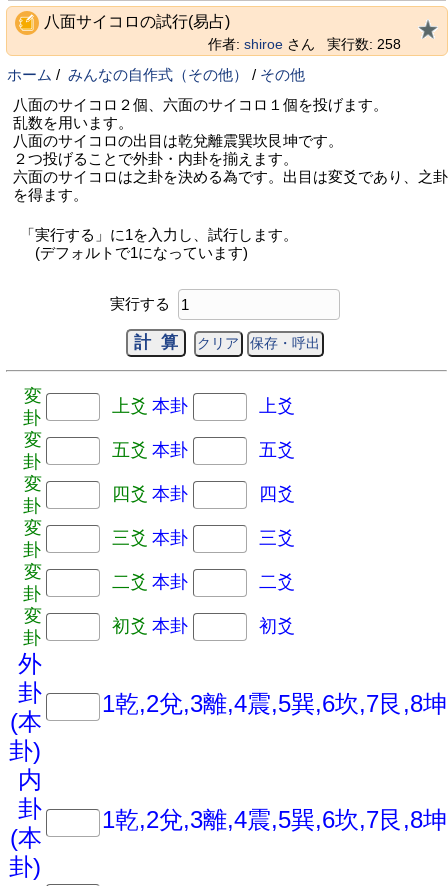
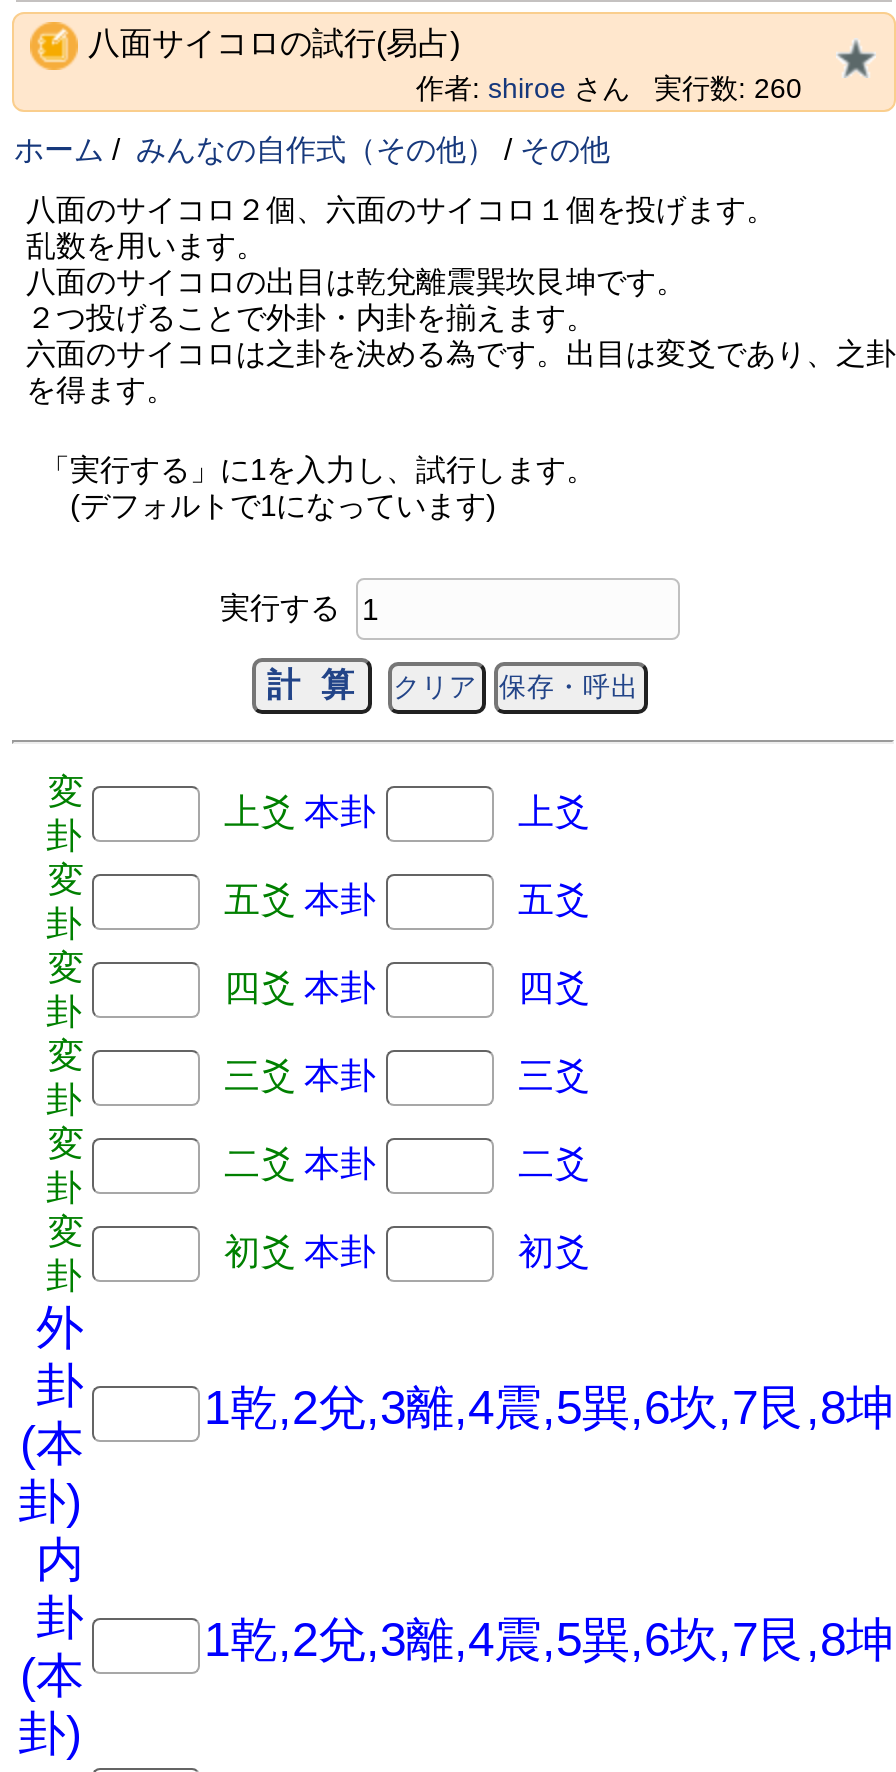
[208,36,401,52] 作者: shiroeさん実行数: 258 -> [416,72,802,104] 作者: shiroeさん実行数: 260

